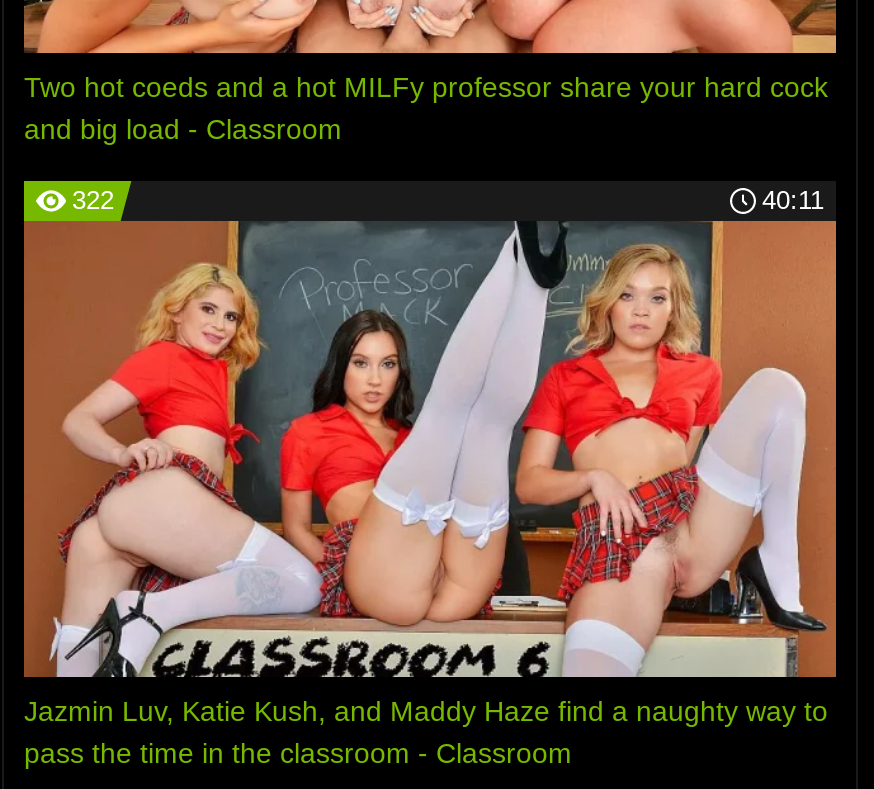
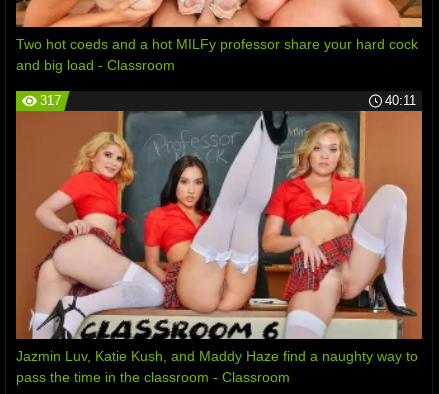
[72,185,114,215] 322 -> [40,92,61,107] 317

